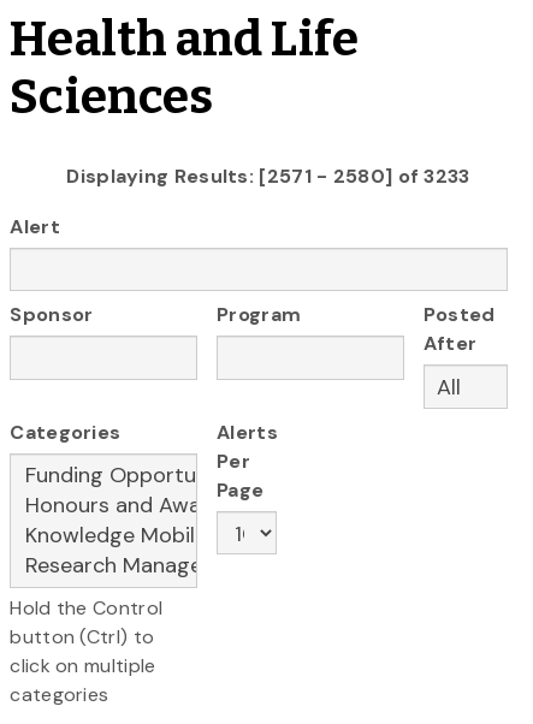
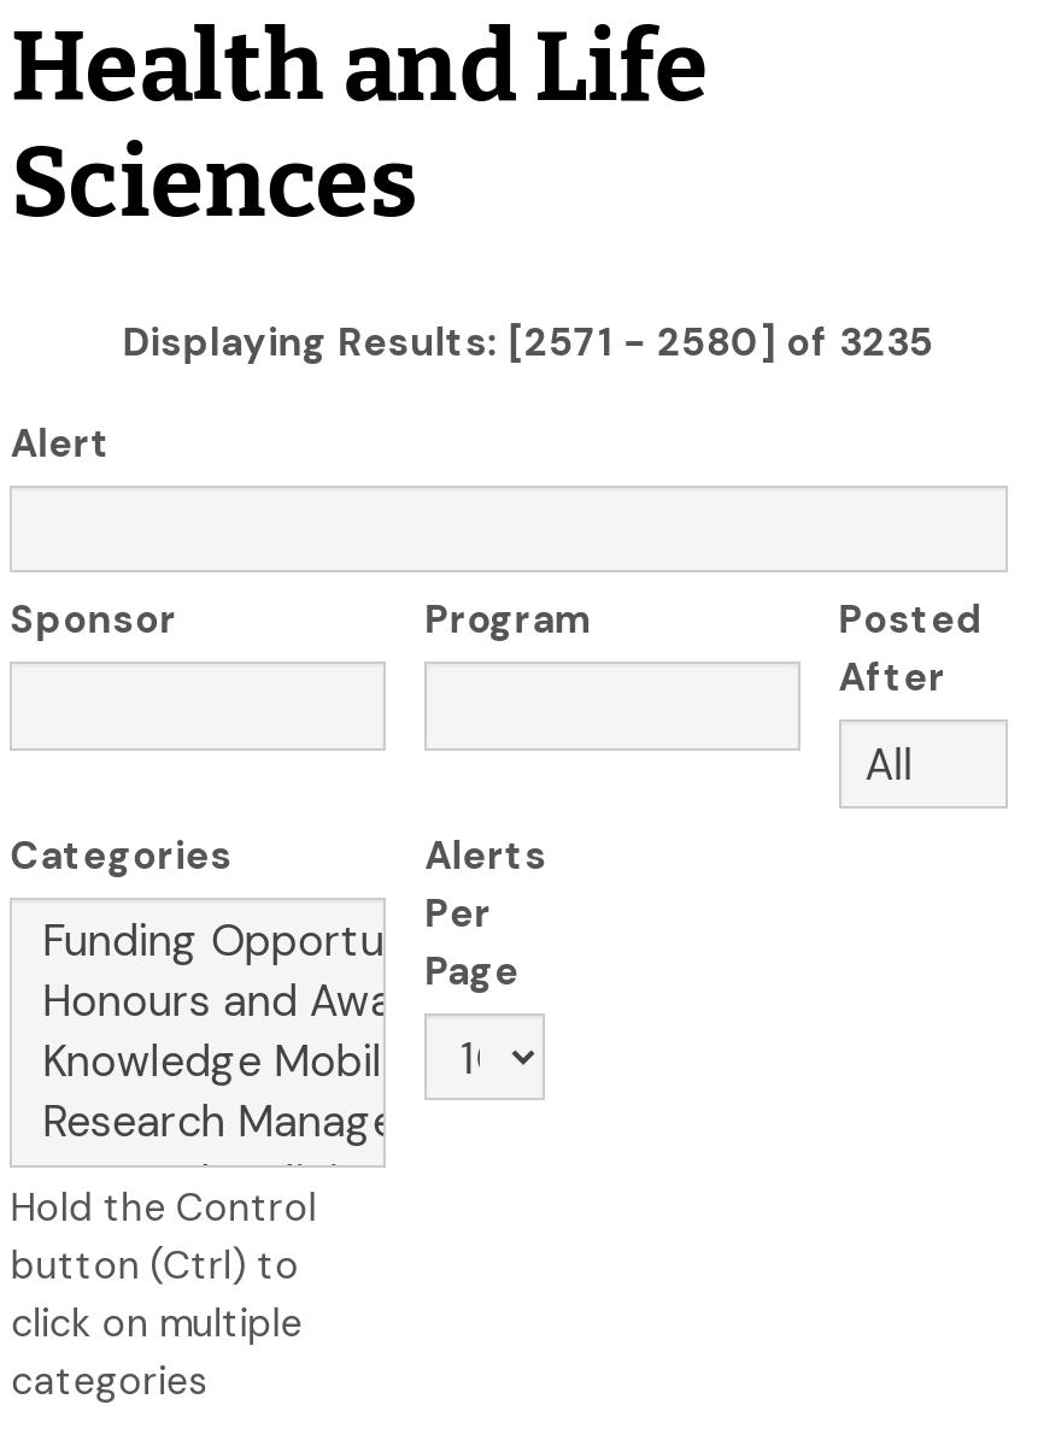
[67,163,470,189] Displaying Results: [2571 - 2580] of 3233 -> [122,317,934,367] Displaying Results: [2571 - 2580] of 3235

